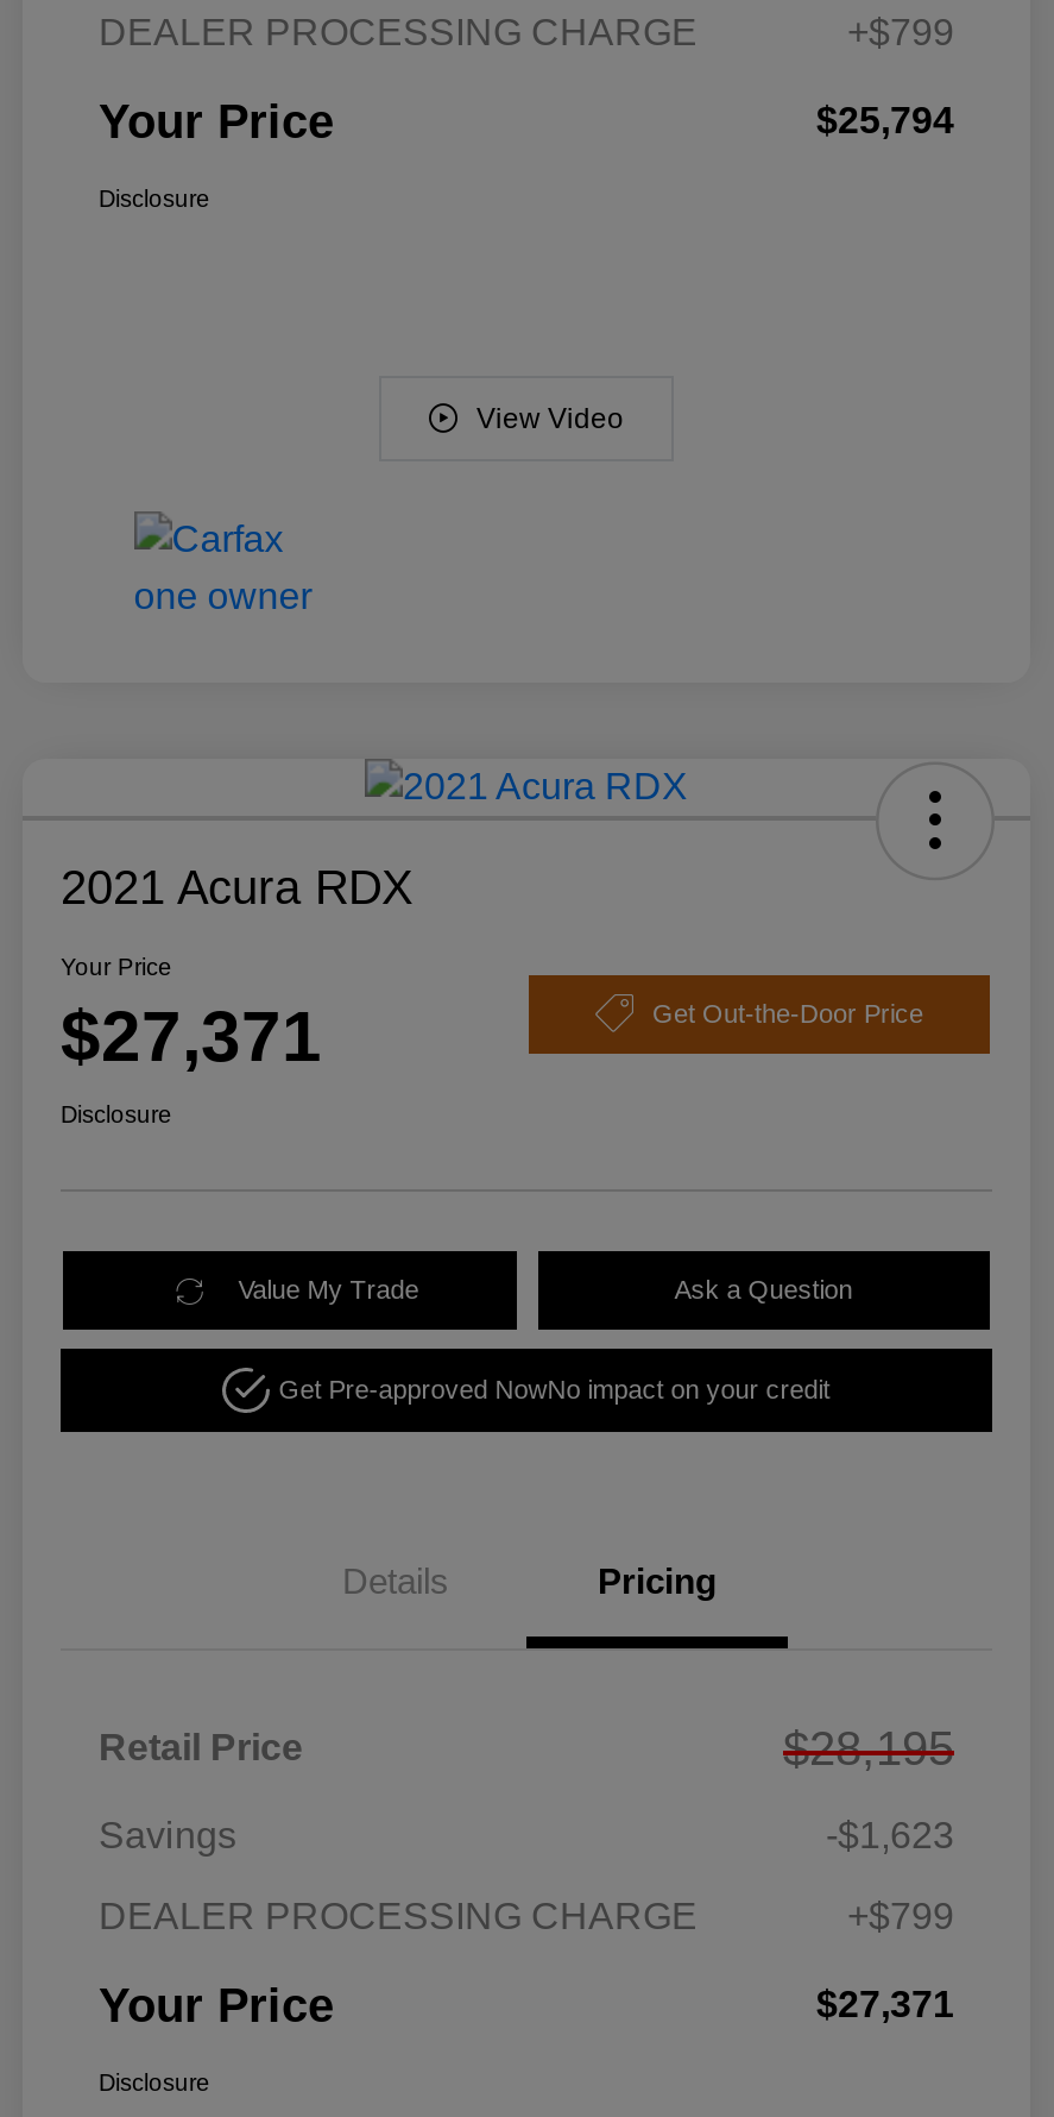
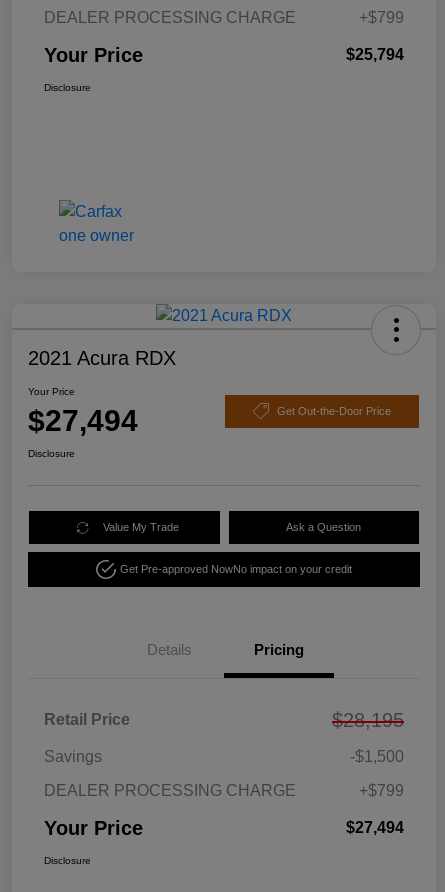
[476,402,624,435] View Video -> none
[61,997,322,1075] $27,371 -> [28,404,138,437] $27,494
[826,1815,954,1855] -$1,623 -> [350,748,404,765] -$1,500
[816,1984,954,2024] $27,371 -> [346,819,404,836] $27,494

